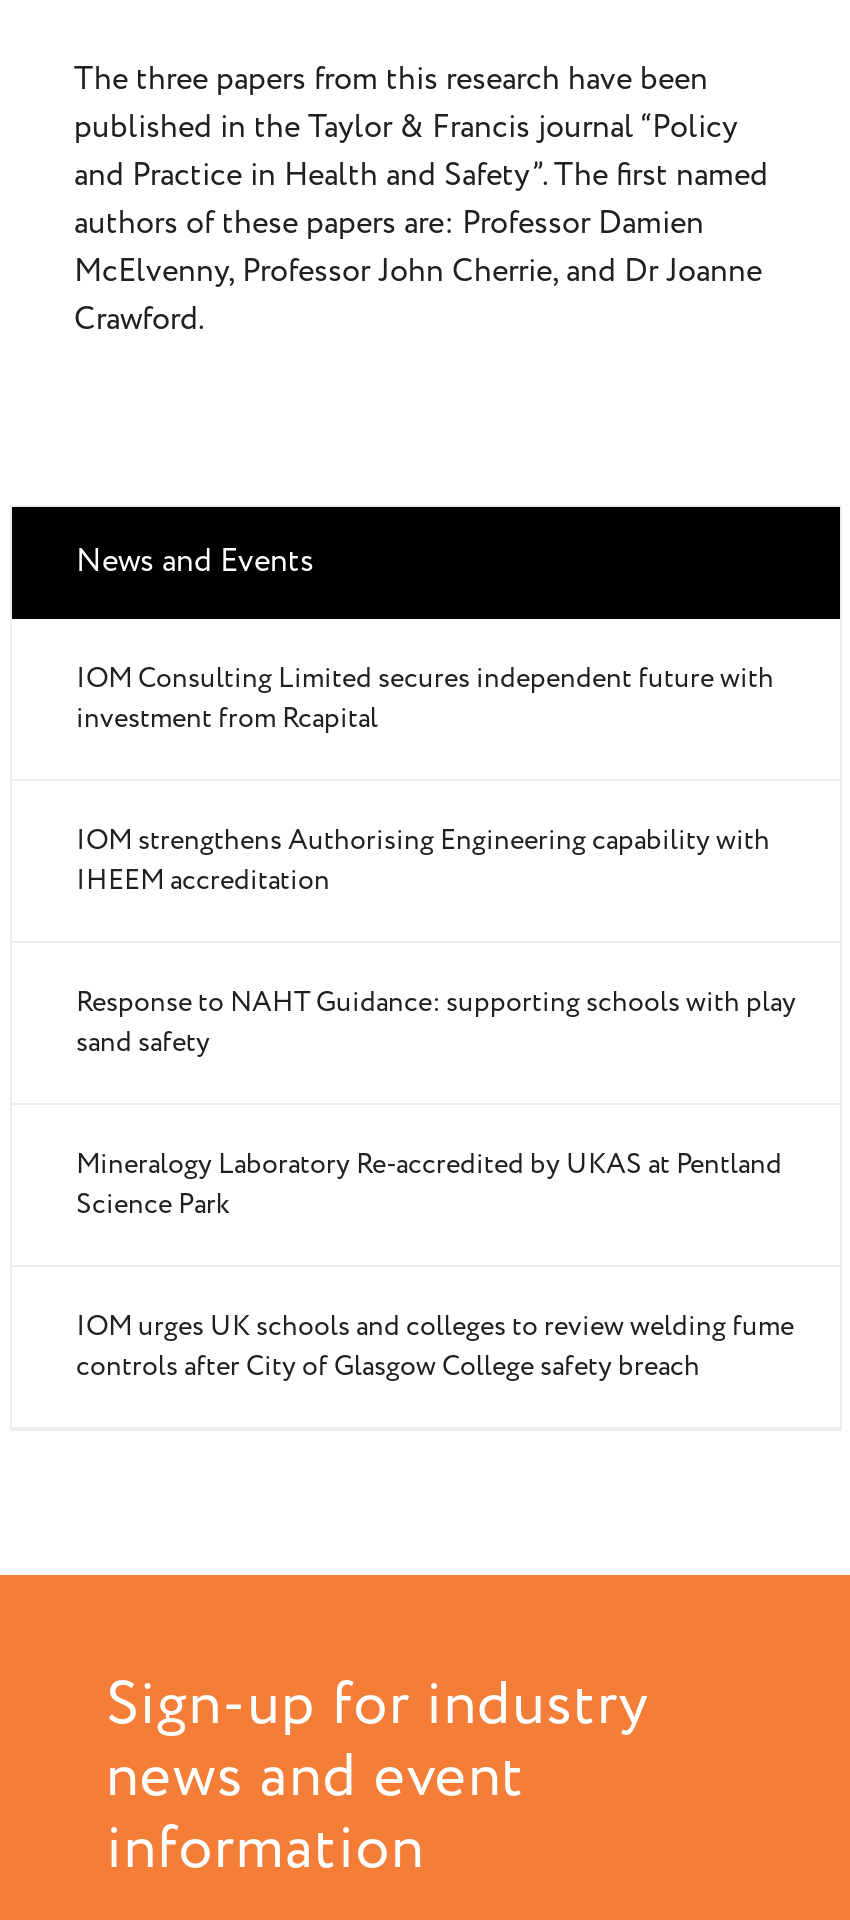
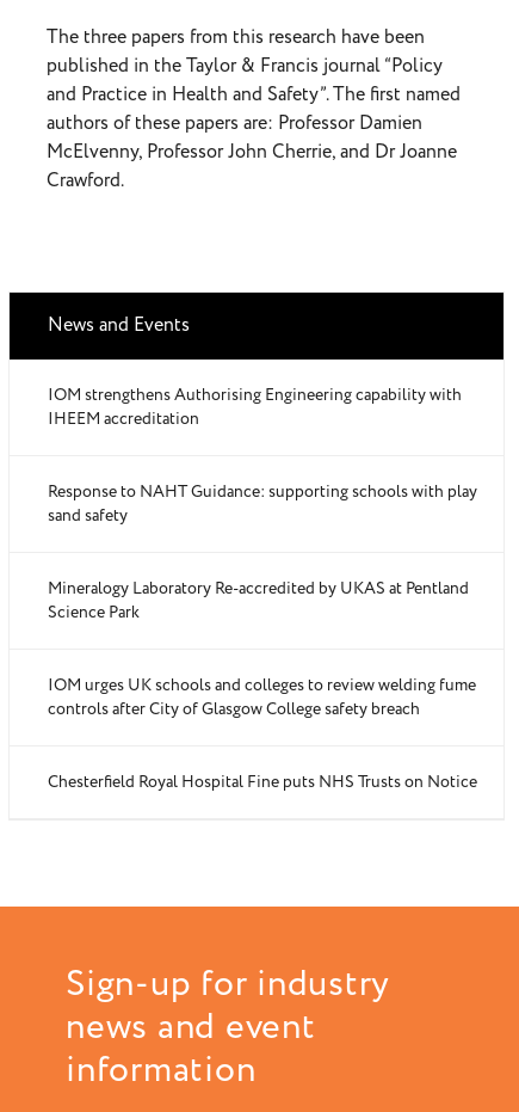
[76,659,774,739] IOM Consulting Limited secures independent future with | investment from Rcapital -> none
moved [76,821,796,1387] -> [48,383,477,721]: IOM strengthens Authorising Engineering capability with | IHEEM accreditation | Response to NAHT Guidance: supporting schools with play | sand safety | Mineralogy Laboratory Re-accredited by UKAS at Pentland | Science Park | IOM urges UK schools and colleges to review welding fume | controls after City of Glasgow College safety breach
none -> [48,770,477,794] Chesterfield Royal Hospital Fine puts NHS Trusts on Notice

